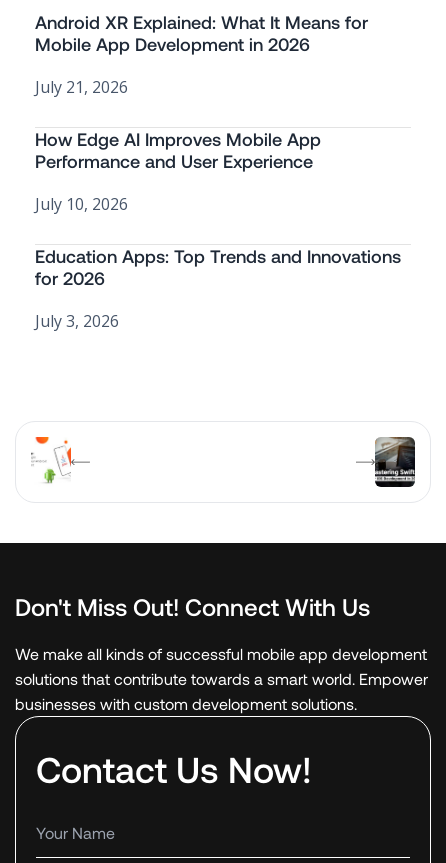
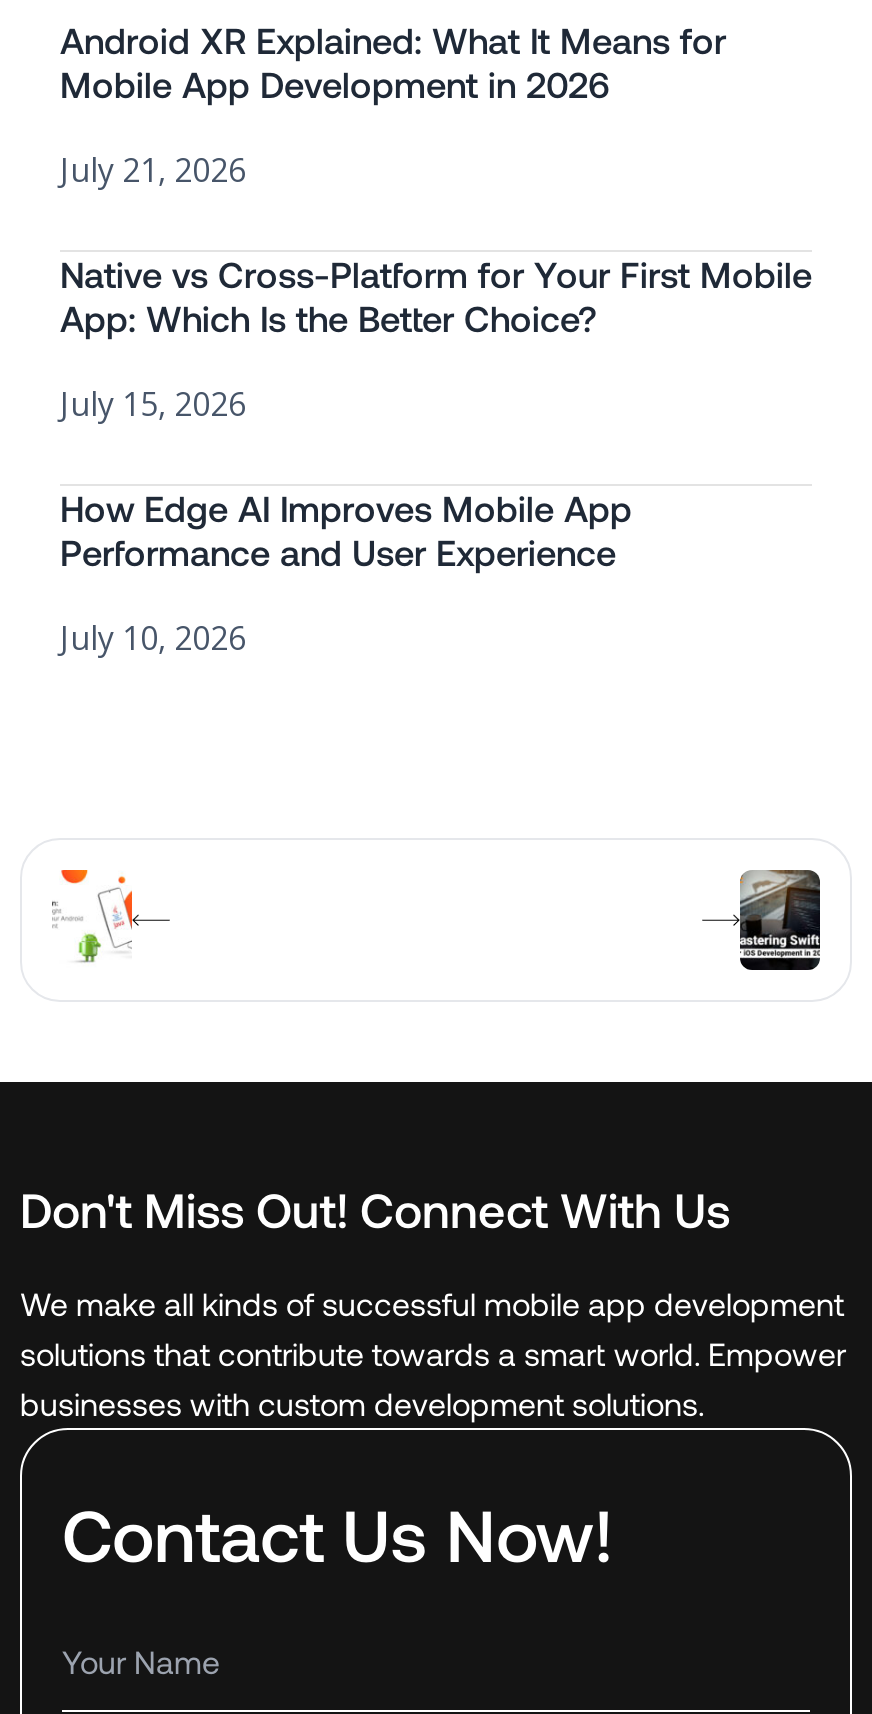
none -> [60,253,812,427] Native vs Cross-Platform for Your First Mobile | App: Which Is the Better Choice? | July 15, 2026
moved [35,128,321,215] -> [60,487,632,661]: How Edge AI Improves Mobile App | Performance and User Experience | July 10, 2026
[35,245,401,332] Education Apps: Top Trends and Innovations | for 2026 | July 3, 2026 -> none

